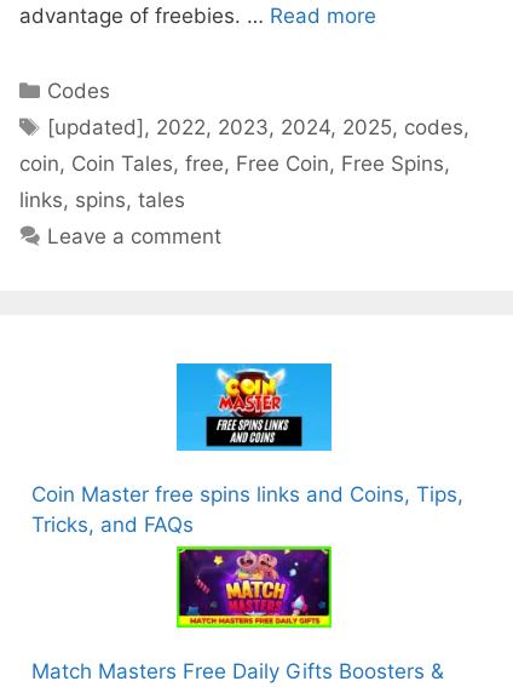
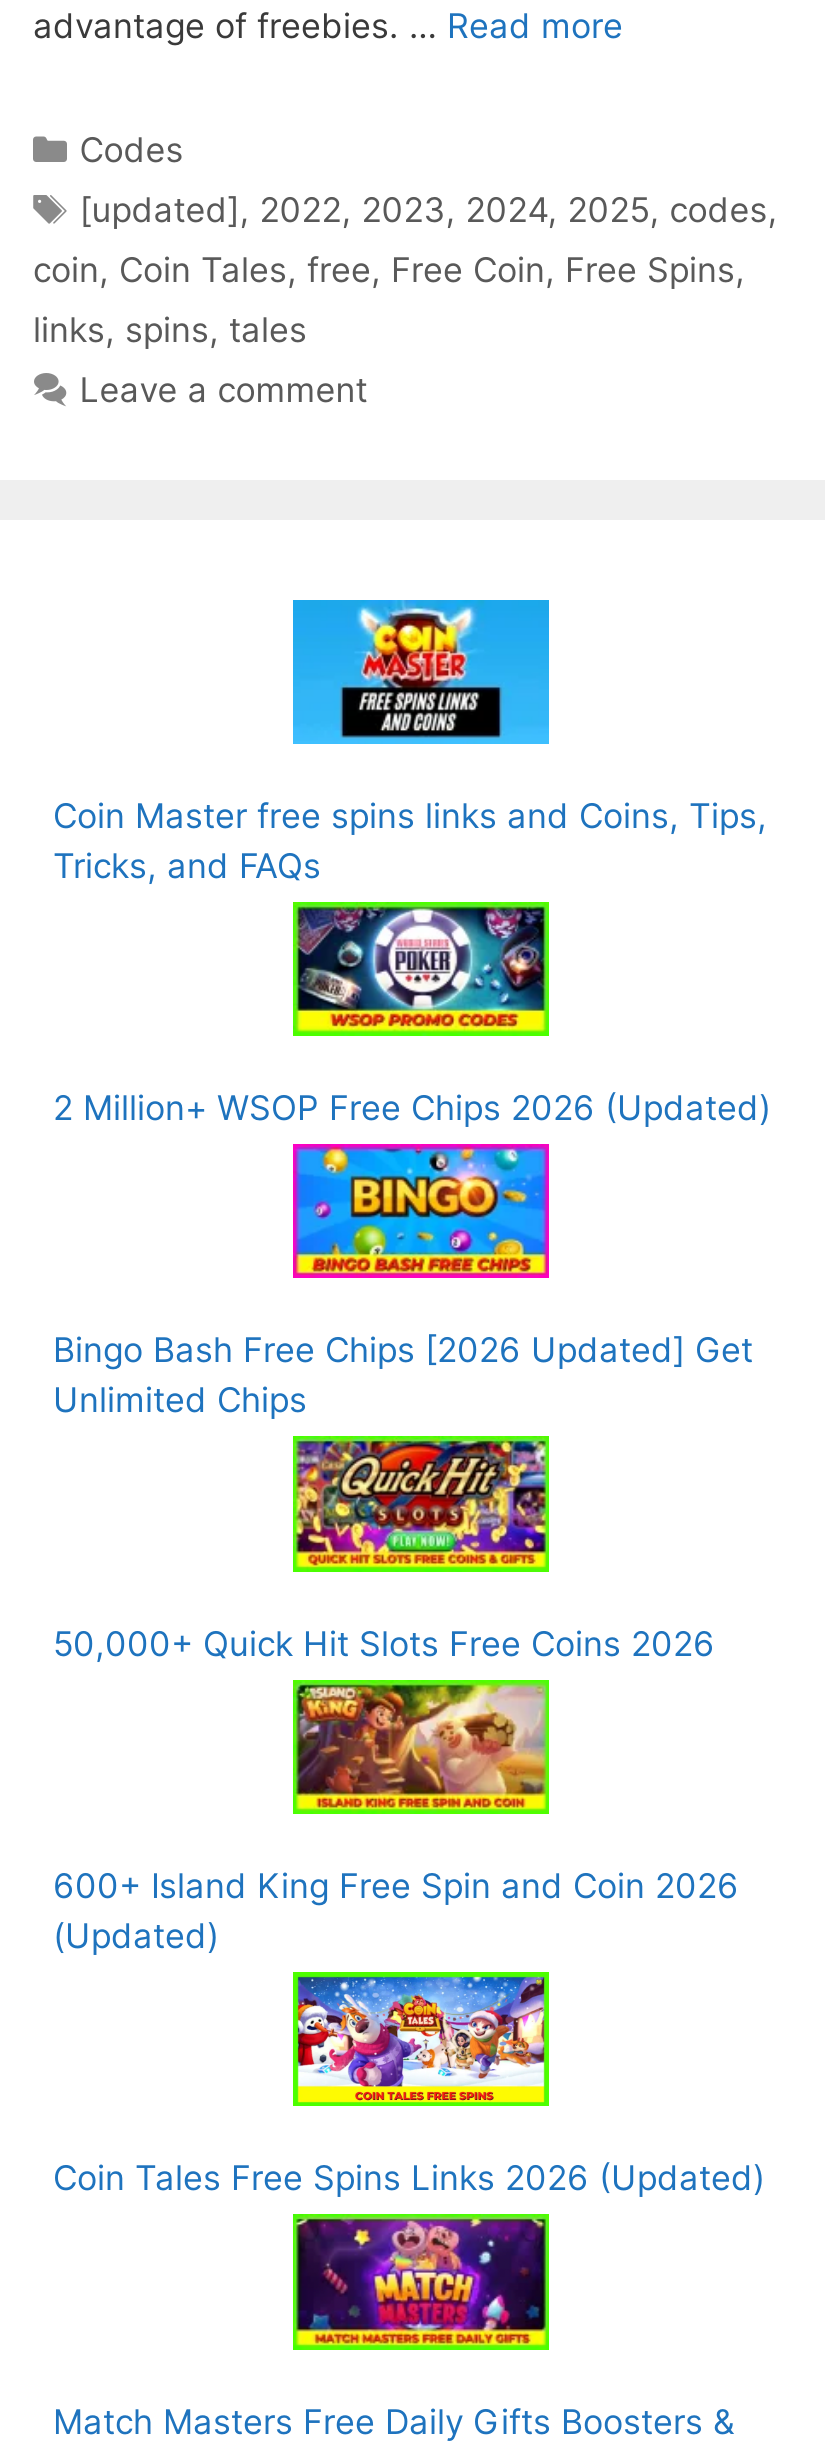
none -> [53,906,771,1128] [image] | 2 Million+ WSOP Free Chips 2026 (Updated)
none -> [53,1142,753,1421] [image] | Bingo Bash Free Chips [2026 Updated] Get | Unlimited Chips
none -> [53,1434,715,1663] [image] | 50,000+ Quick Hit Slots Free Coins 2026
none -> [53,1678,739,1956] [image] | 600+ Island King Free Spin and Coin 2026 | (Updated)
none -> [53,1970,765,2198] [image] | Coin Tales Free Spins Links 2026 (Updated)

